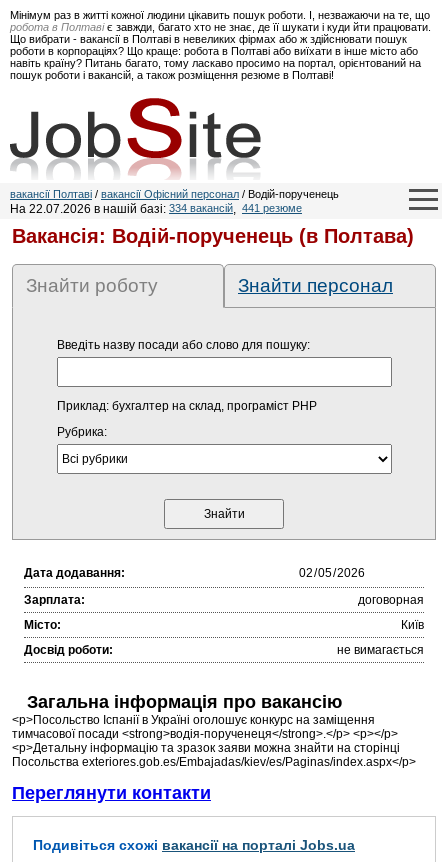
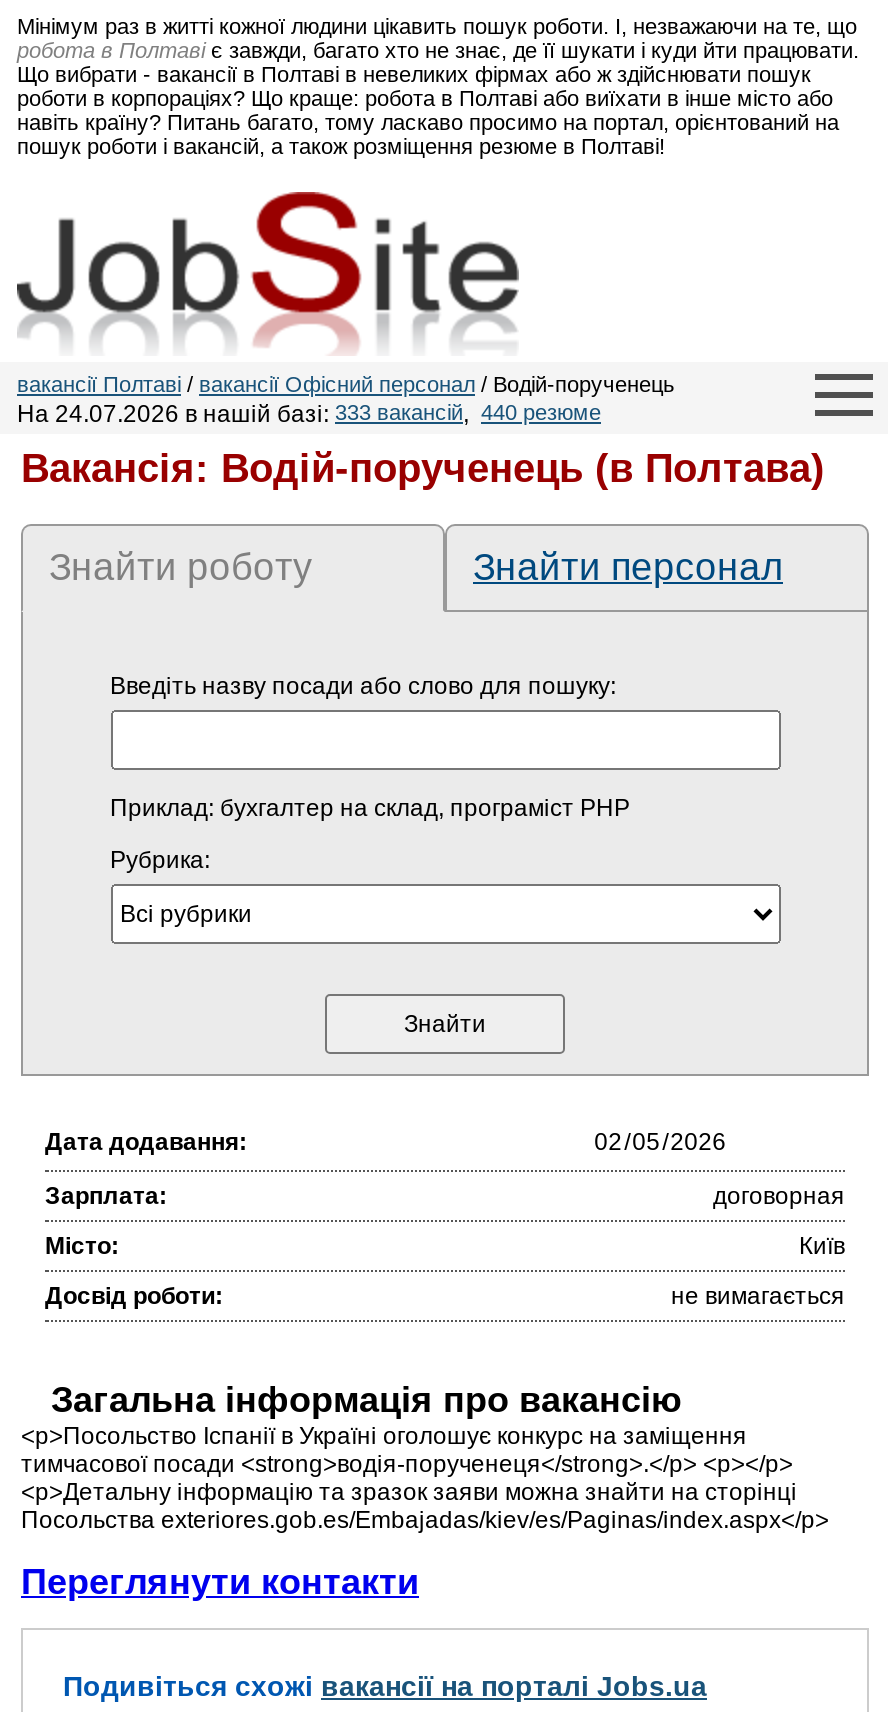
[10,202,302,216] На 22.07.2026 в нашій базі: 334 вакансій, 441 резюме -> [17,400,601,428] На 24.07.2026 в нашій базі: 333 вакансій, 440 резюме

